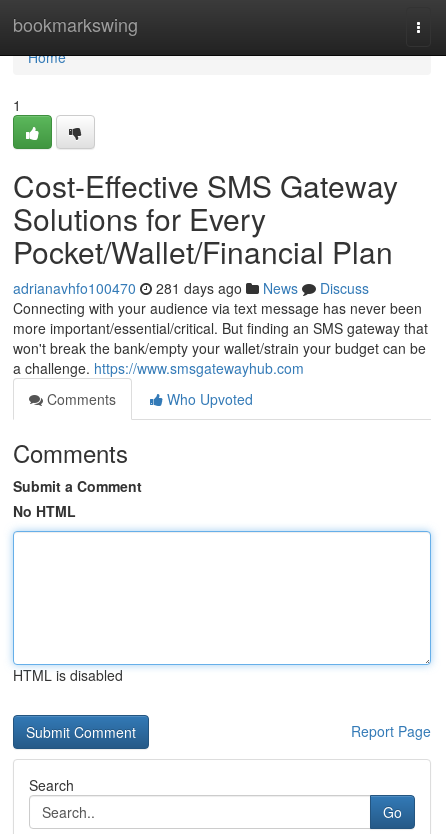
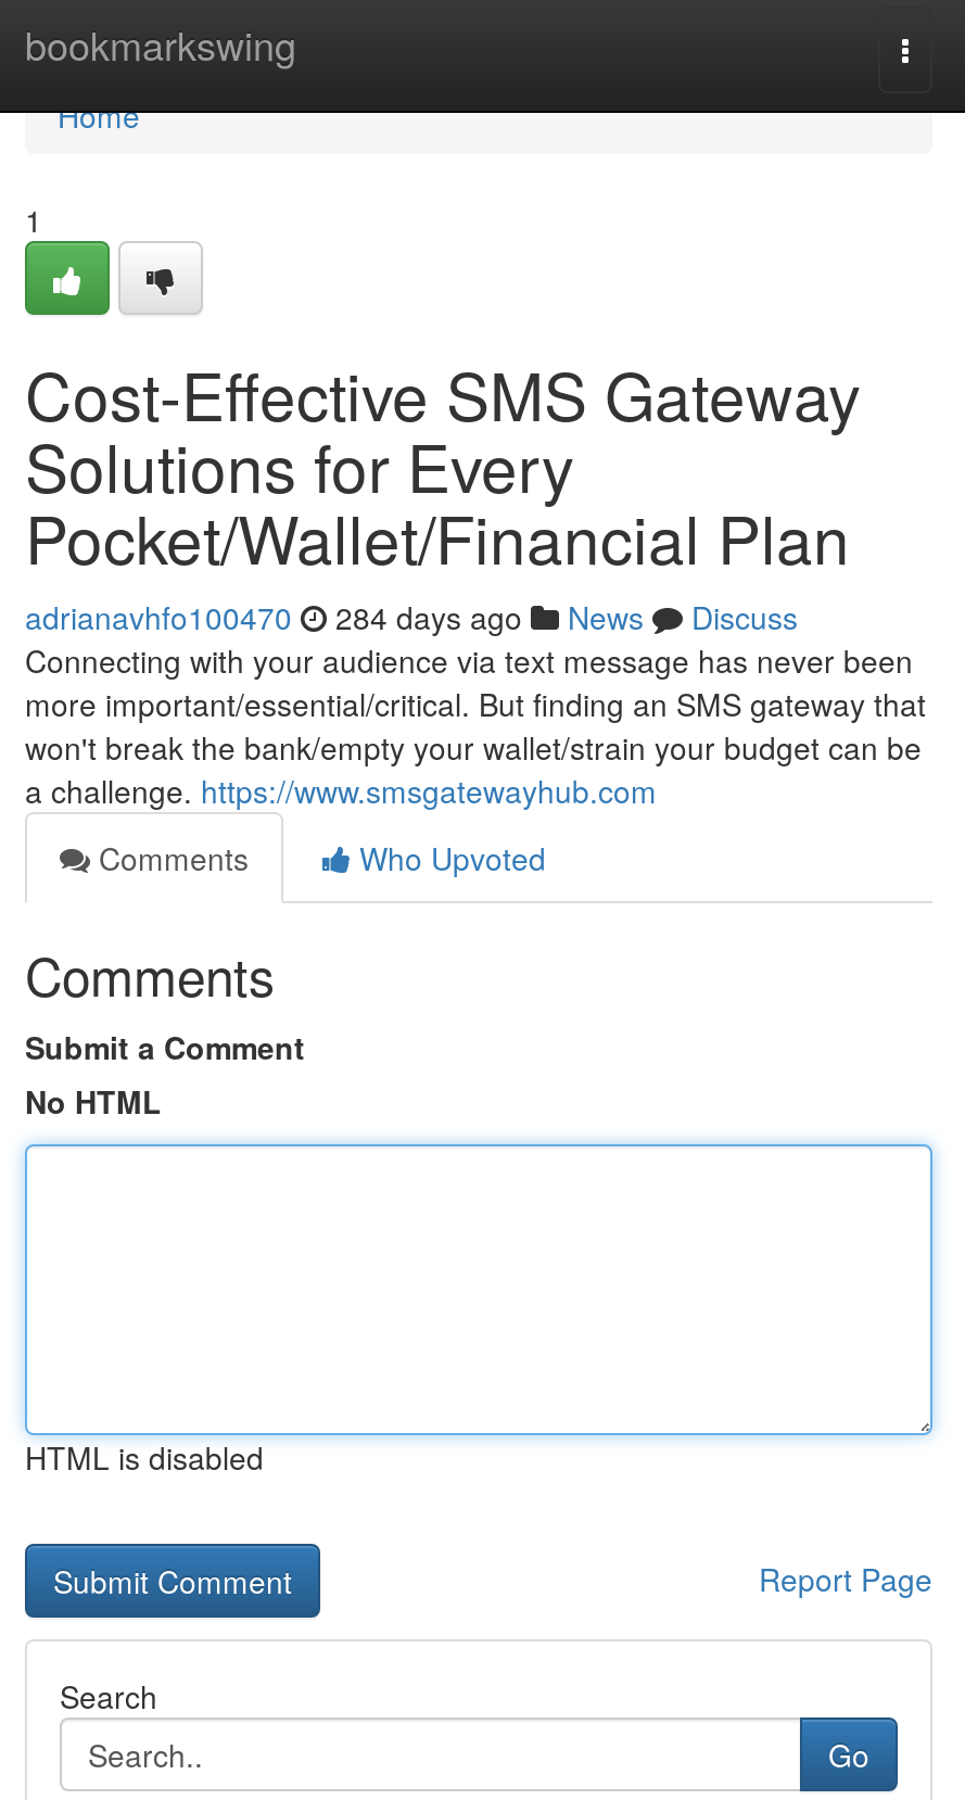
[13,278,369,298] adrianavhfo100470 281 days ago News Discuss -> [25,595,798,638] adrianavhfo100470 284 days ago News Discuss

